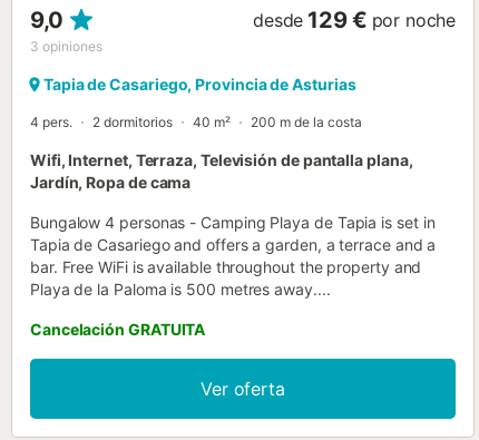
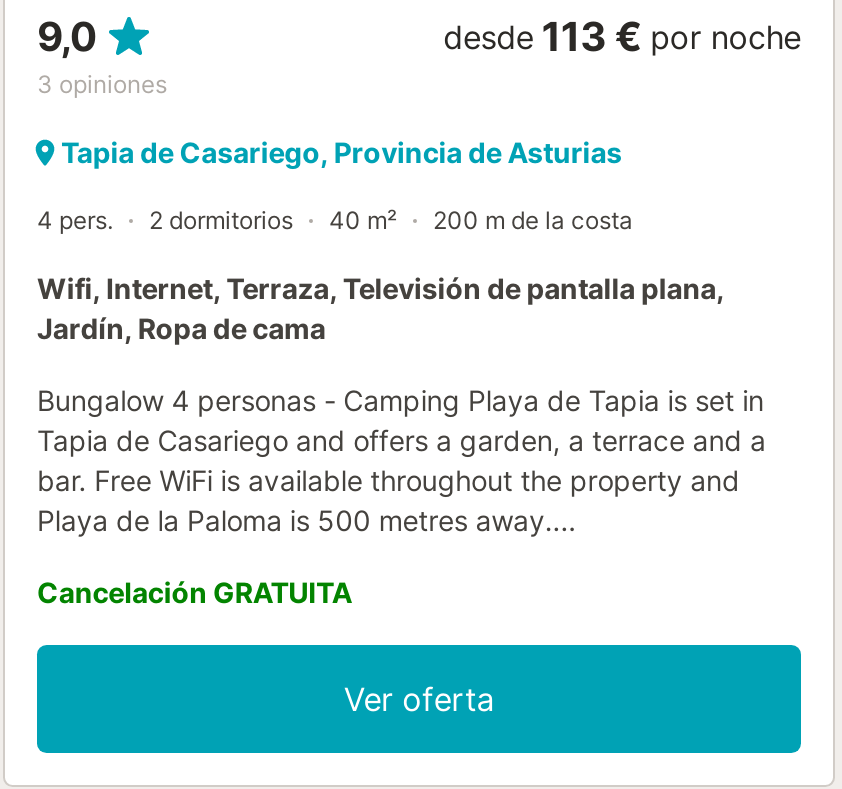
[253,7,456,34] desde 129 € por noche -> [443,12,801,60] desde 113 € por noche

